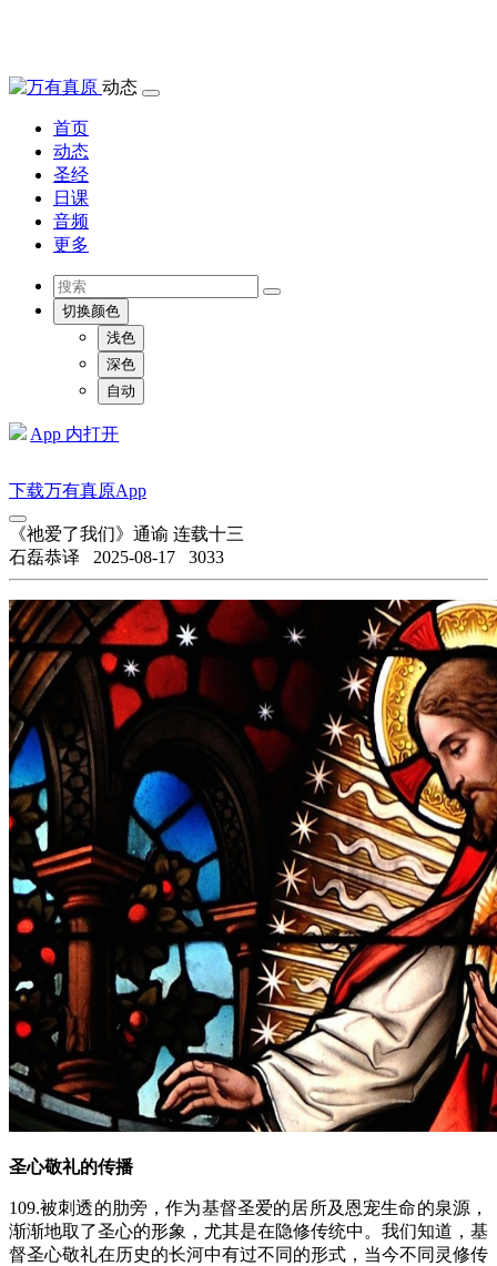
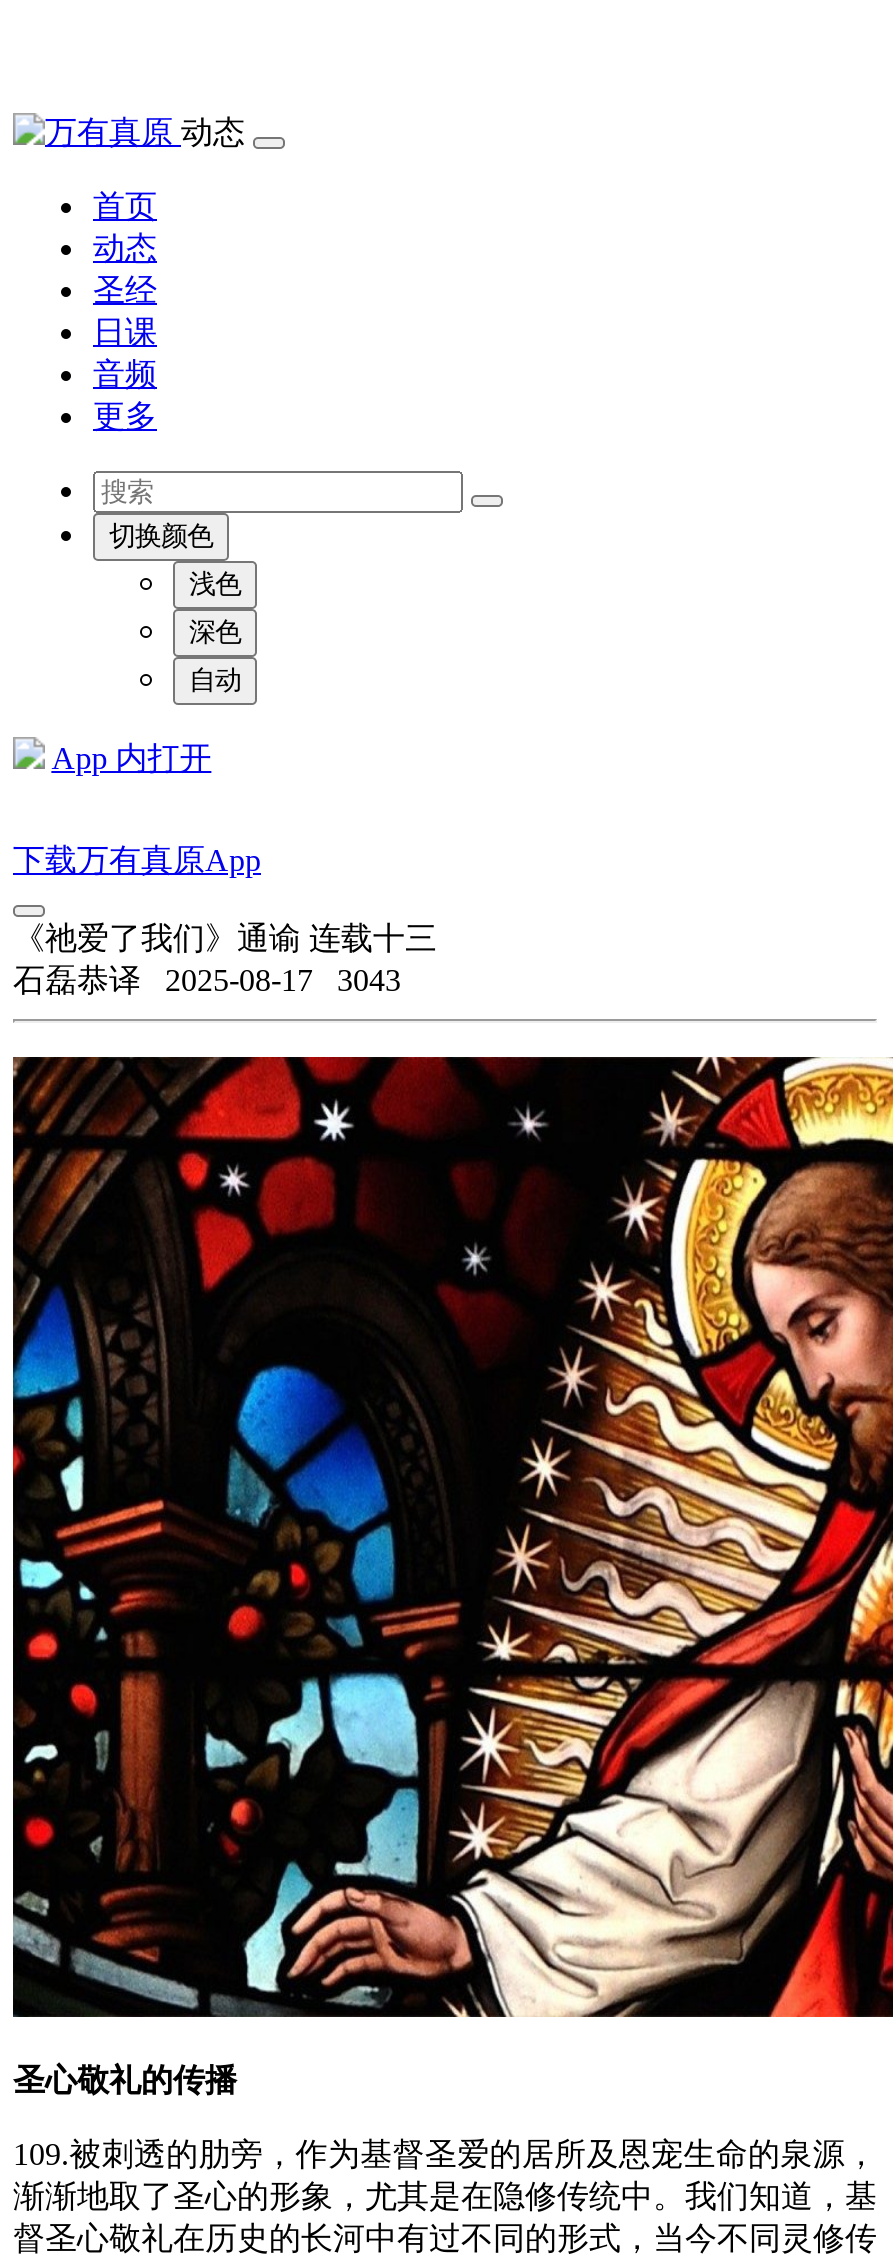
[9,548,224,566] 石磊恭译2025-08-17 3033 -> [13,963,401,997] 石磊恭译2025-08-17 3043

